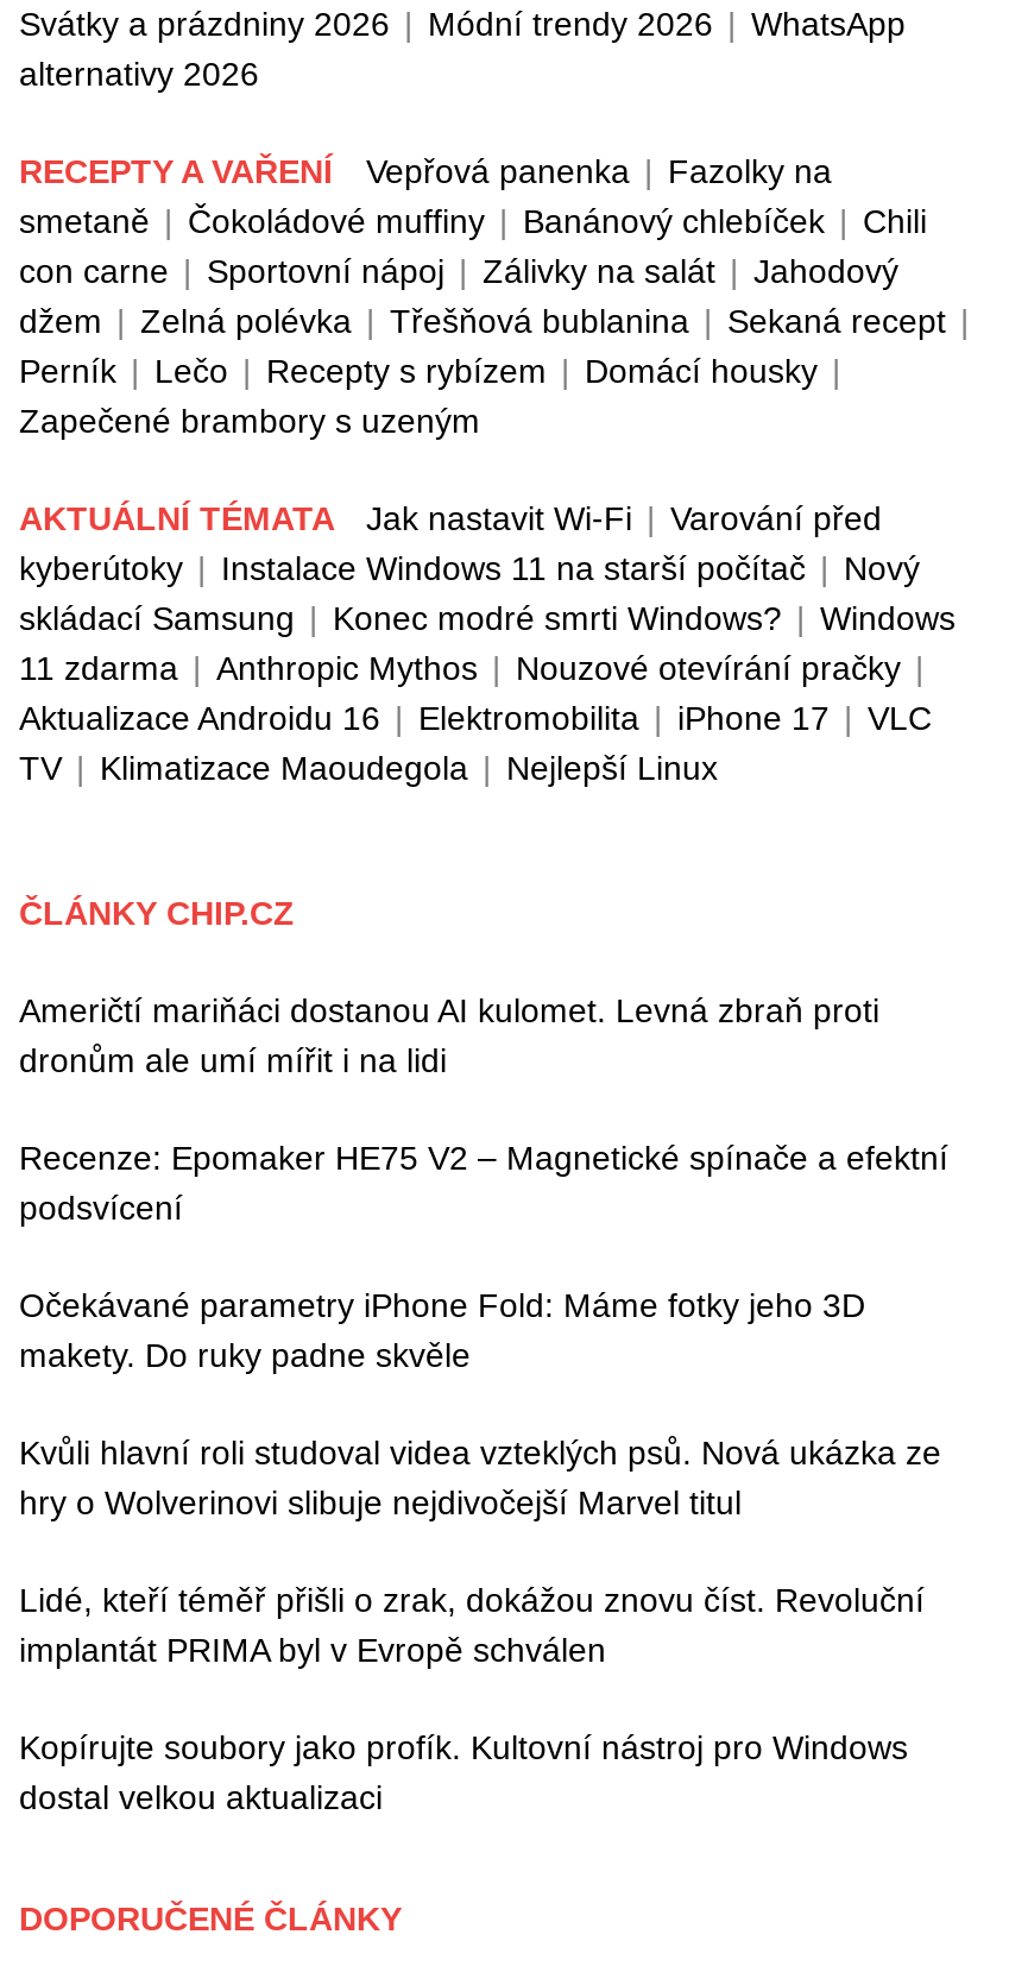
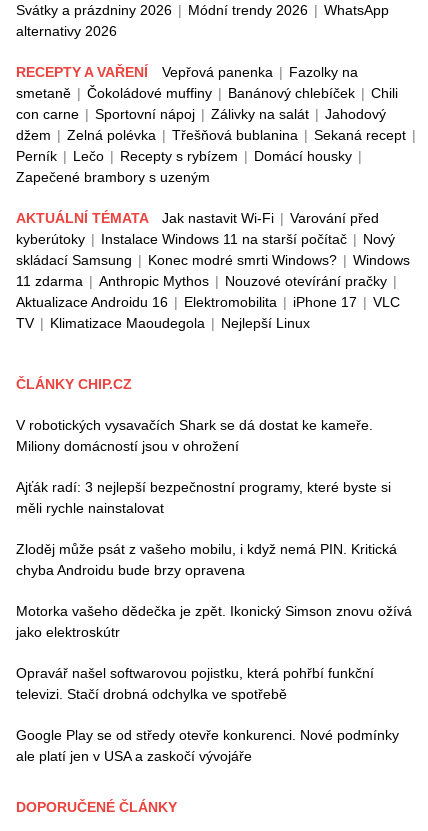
[19,992,879,1080] Američtí mariňáci dostanou AI kulomet. Levná zbraň proti | dronům ale umí mířit i na lidi -> [16,417,373,454] V robotických vysavačích Shark se dá dostat ke kameře. | Miliony domácností jsou v ohrožení
[19,1139,948,1227] Recenze: Epomaker HE75 V2 – Magnetické spínače a efektní | podsvícení -> [16,479,391,516] Ajťák radí: 3 nejlepší bezpečnostní programy, které byste si | měli rychle nainstalovat
[19,1287,865,1375] Očekávané parametry iPhone Fold: Máme fotky jeho 3D | makety. Do ruky padne skvěle -> [16,541,397,578] Zloděj může psát z vašeho mobilu, i když nemá PIN. Kritická | chyba Androidu bude brzy opravena
[19,1434,941,1522] Kvůli hlavní roli studoval videa vzteklých psů. Nová ukázka ze | hry o Wolverinovi slibuje nejdivočejší Marvel titul -> [16,603,412,640] Motorka vašeho dědečka je zpět. Ikonický Simson znovu ožívá | jako elektroskútr
[19,1581,925,1669] Lidé, kteří téměř přišli o zrak, dokážou znovu číst. Revoluční | implantát PRIMA byl v Evropě schválen -> [16,665,374,702] Opravář našel softwarovou pojistku, která pohřbí funkční | televizi. Stačí drobná odchylka ve spotřebě
[19,1729,908,1817] Kopírujte soubory jako profík. Kultovní nástroj pro Windows | dostal velkou aktualizaci -> [16,727,399,764] Google Play se od středy otevře konkurenci. Nové podmínky | ale platí jen v USA a zaskočí vývojáře

